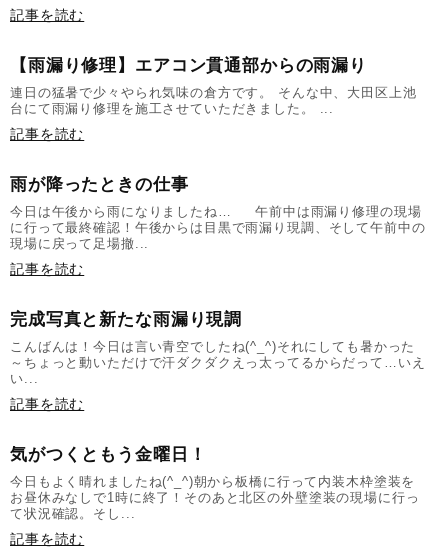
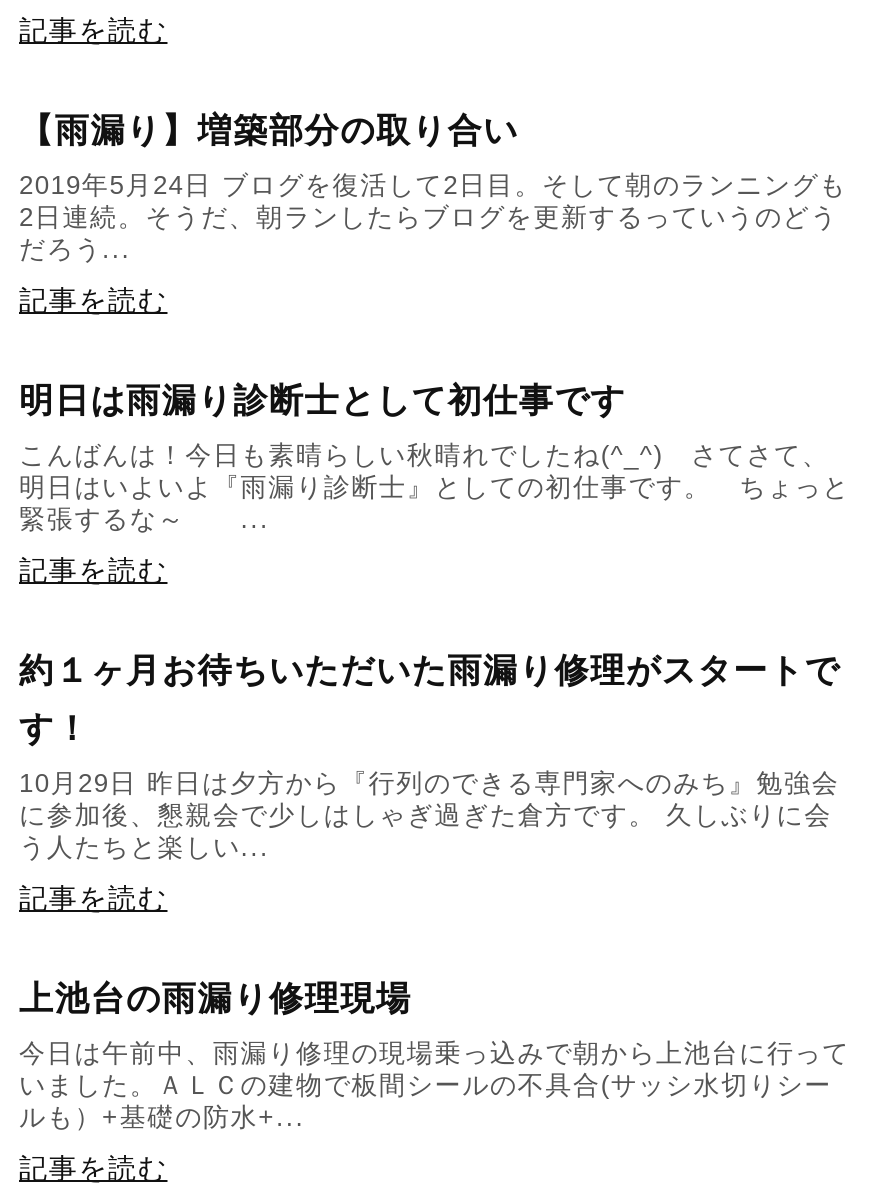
[10,55,367,74] 【雨漏り修理】エアコン貫通部からの雨漏り -> [19,111,519,149] 【雨漏り】増築部分の取り合い
[10,84,416,115] 連日の猛暑で少々やられ気味の倉方です。 そんな中、大田区上池 | 台にて雨漏り修理を施工させていただきました。 ... -> [19,169,847,263] 2019年5月24日 ブログを復活して2日目。そして朝のランニングも | 2日連続。そうだ、朝ランしたらブログを更新するっていうのどう | だろう...
[10,174,188,193] 雨が降ったときの仕事 -> [19,381,626,419] 明日は雨漏り診断士として初仕事です
[10,203,425,250] 今日は午後から雨になりましたね… 午前中は雨漏り修理の現場 | に行って最終確認！午後からは目黒で雨漏り現調、そして午前中の | 現場に戻って足場撤... -> [19,439,850,533] こんばんは！今日も素晴らしい秋晴れでしたね(^_^) さてさて、 | 明日はいよいよ『雨漏り診断士』としての初仕事です。 ちょっと | 緊張するな～ ...
[10,309,425,385] 完成写真と新たな雨漏り現調 | こんばんは！今日は言い青空でしたね(^_^)それにしても暑かった | ～ちょっと動いただけで汗ダクダクえっ太ってるからだって…いえ | い... -> [19,651,840,861] 約１ヶ月お待ちいただいた雨漏り修理がスタートで | す！ | 10月29日 昨日は夕方から『行列のできる専門家へのみち』勉強会 | に参加後、懇親会で少しはしゃぎ過ぎた倉方です。 久しぶりに会 | う人たちと楽しい...
[10,444,206,463] 気がつくともう金曜日！ -> [19,979,412,1017] 上池台の雨漏り修理現場
[10,473,419,520] 今日もよく晴れましたね(^_^)朝から板橋に行って内装木枠塗装を | お昼休みなしで1時に終了！そのあと北区の外壁塗装の現場に行っ | て状況確認。そし... -> [19,1037,850,1131] 今日は午前中、雨漏り修理の現場乗っ込みで朝から上池台に行って | いました。ＡＬＣの建物で板間シールの不具合(サッシ水切りシー | ルも）+基礎の防水+...

